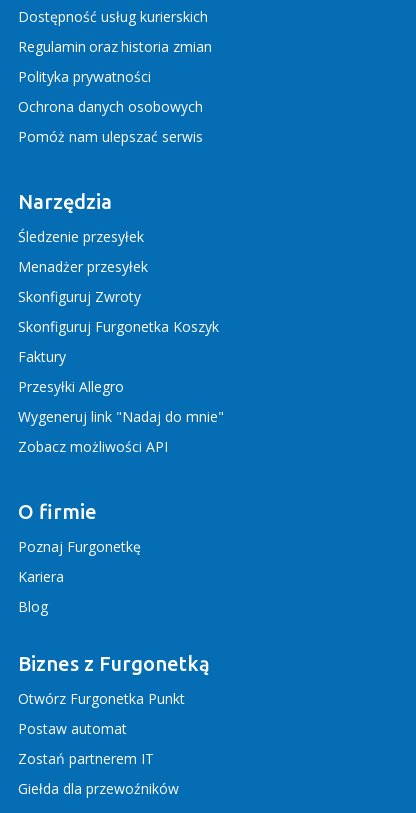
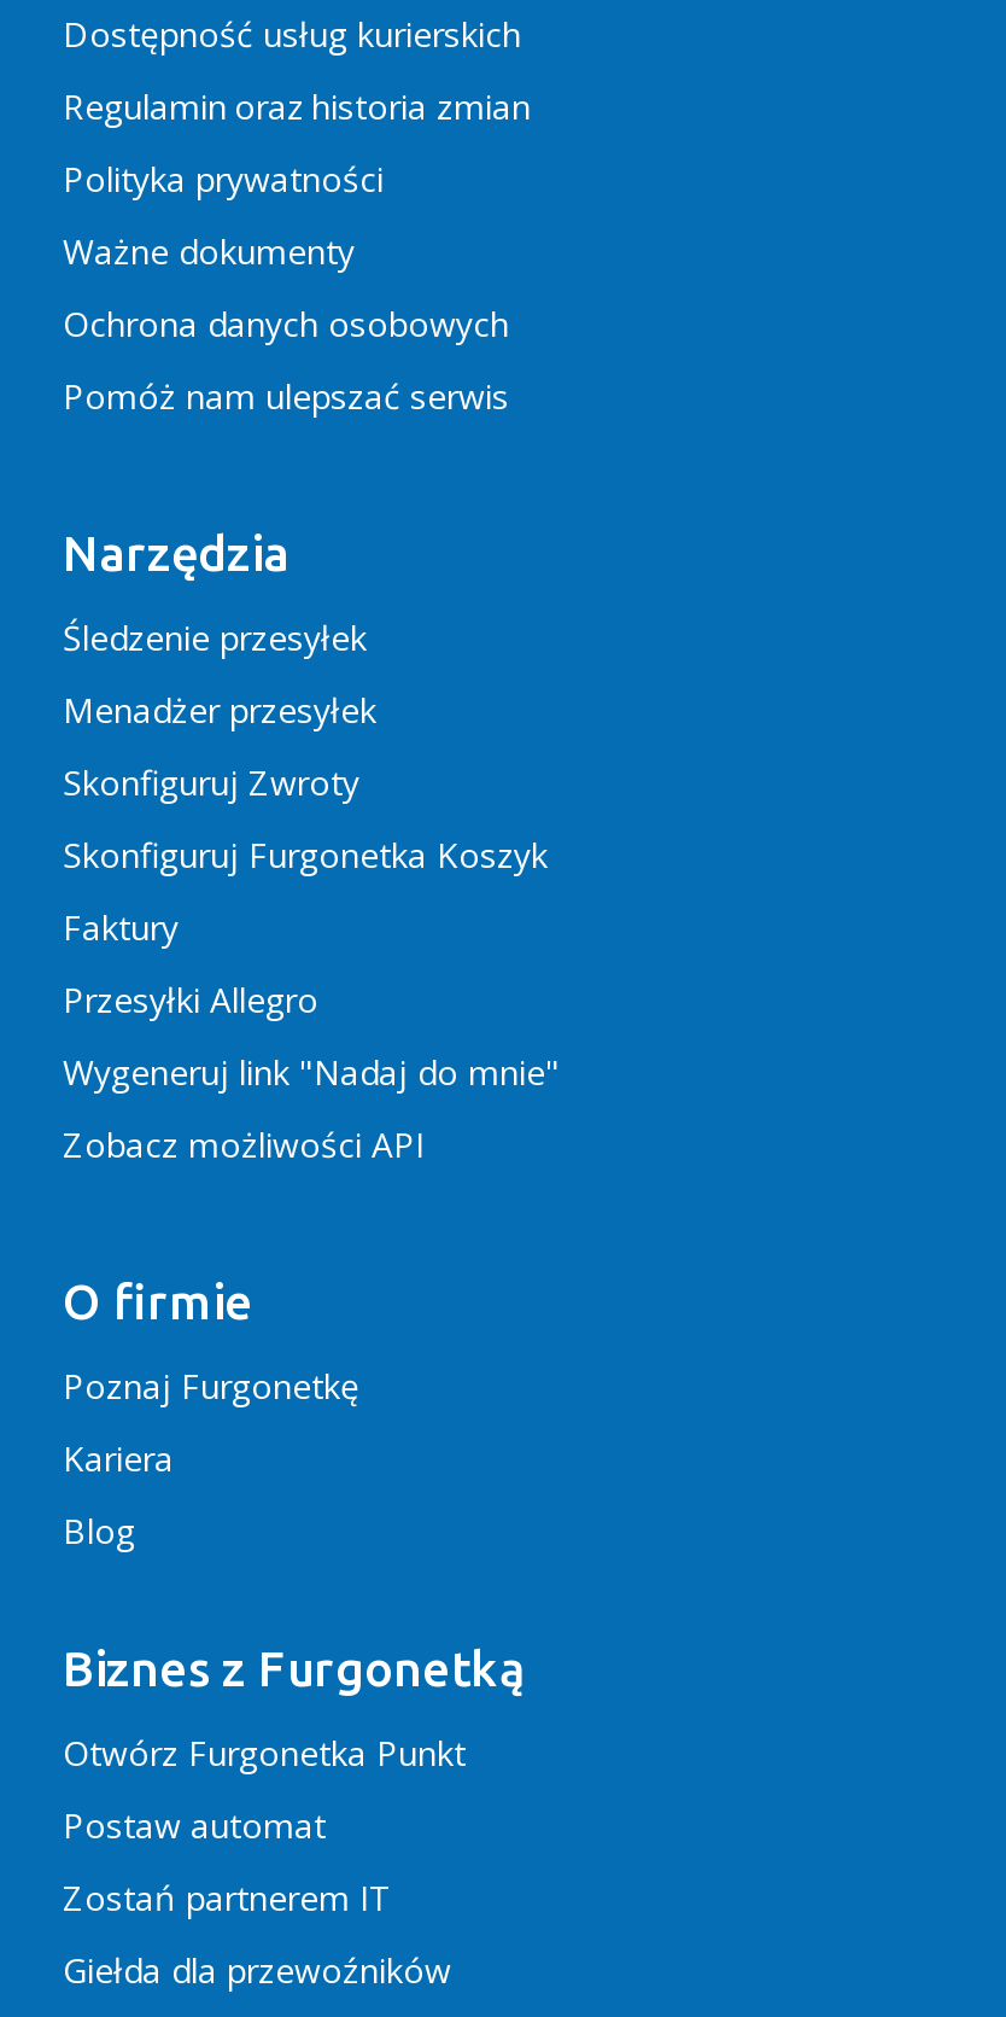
none -> [63,228,355,274] Ważne dokumenty

